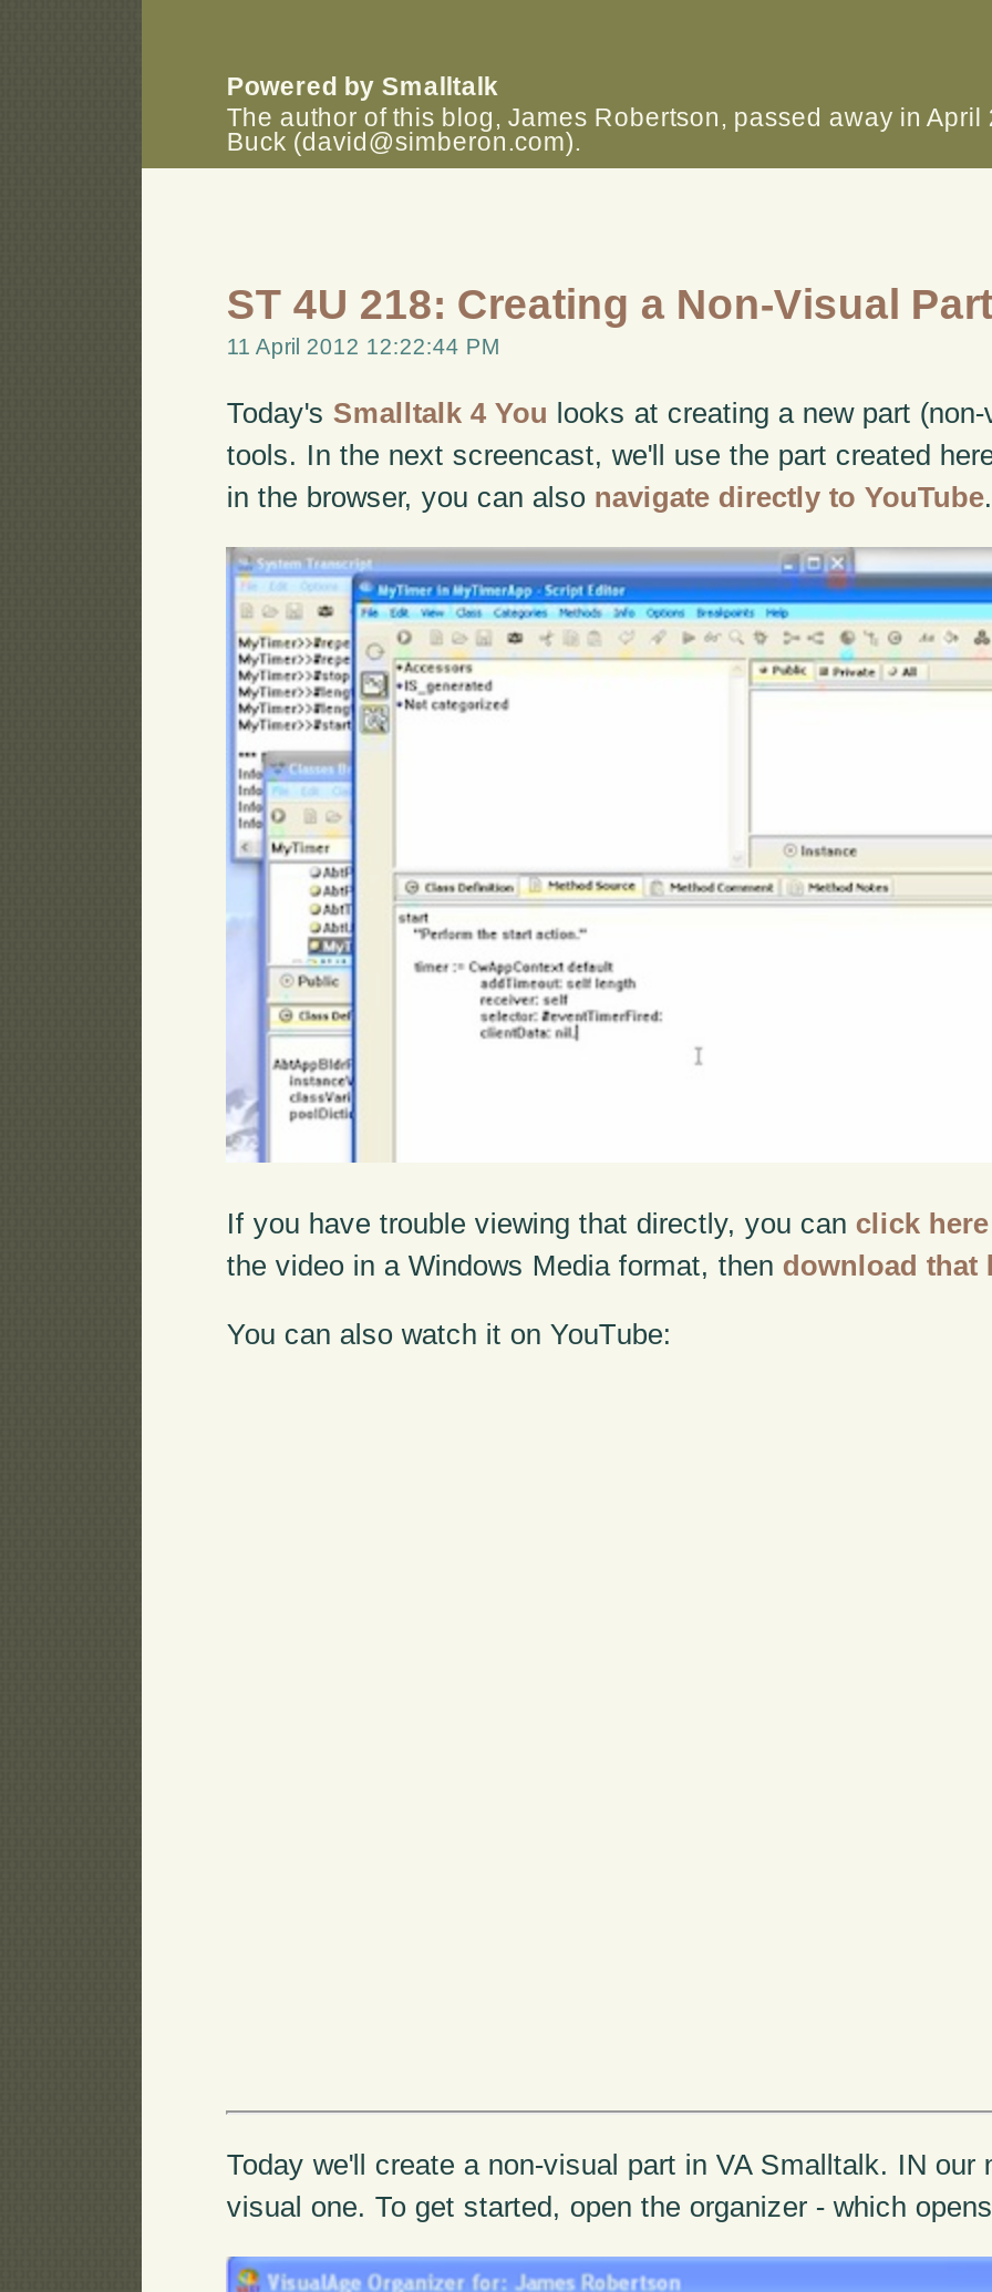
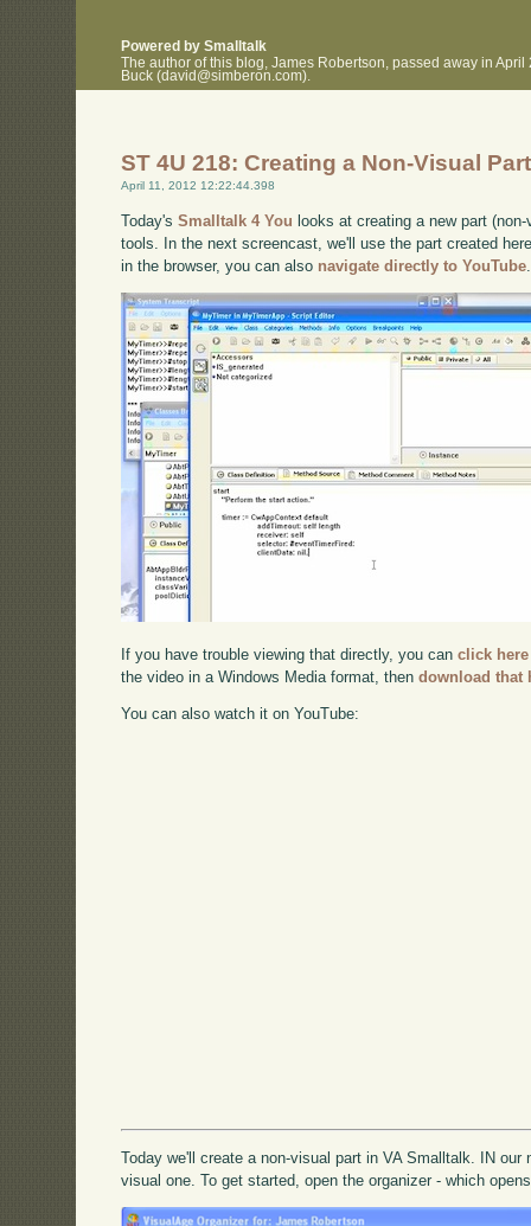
[227,335,499,359] 11 April 2012 12:22:44 PM -> [121,179,275,192] April 11, 2012 12:22:44.398

